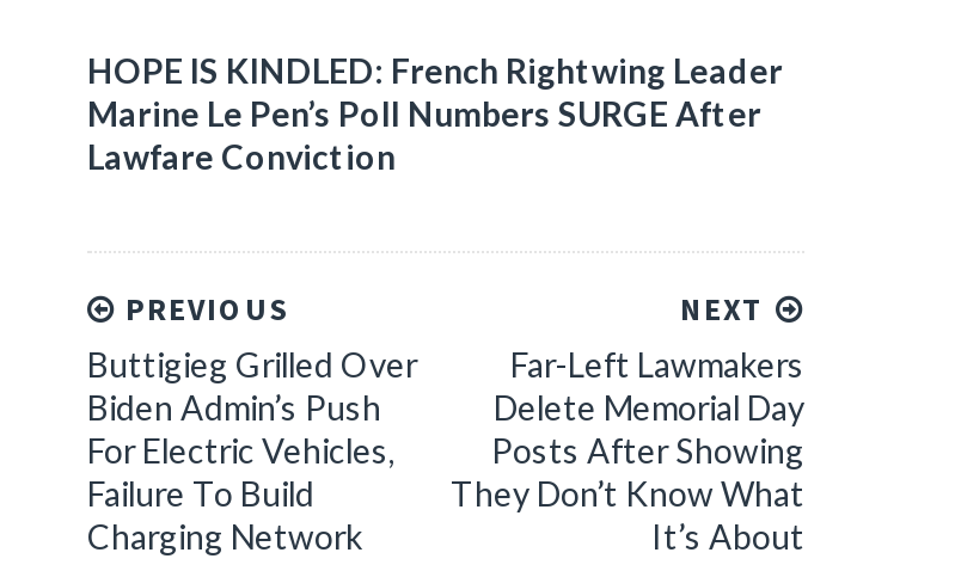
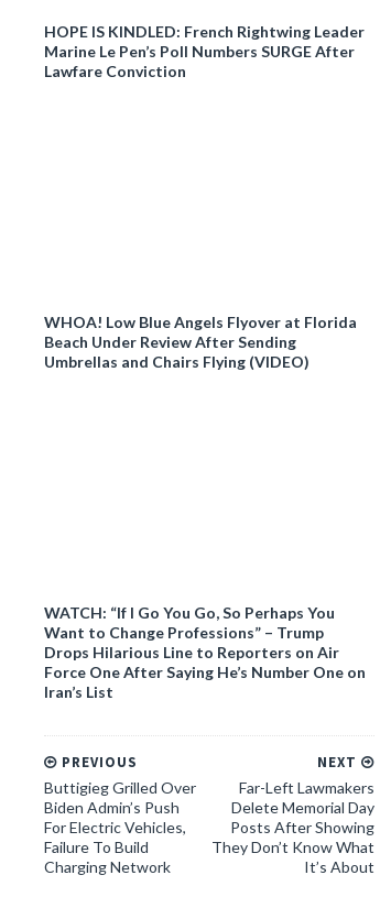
none -> [44,313,357,371] WHOA! Low Blue Angels Flyover at Florida | Beach Under Review After Sending | Umbrellas and Chairs Flying (VIDEO)
none -> [44,603,366,701] WATCH: “If I Go You Go, So Perhaps You | Want to Change Professions” – Trump | Drops Hilarious Line to Reporters on Air | Force One After Saying He’s Number One on | Iran’s List

